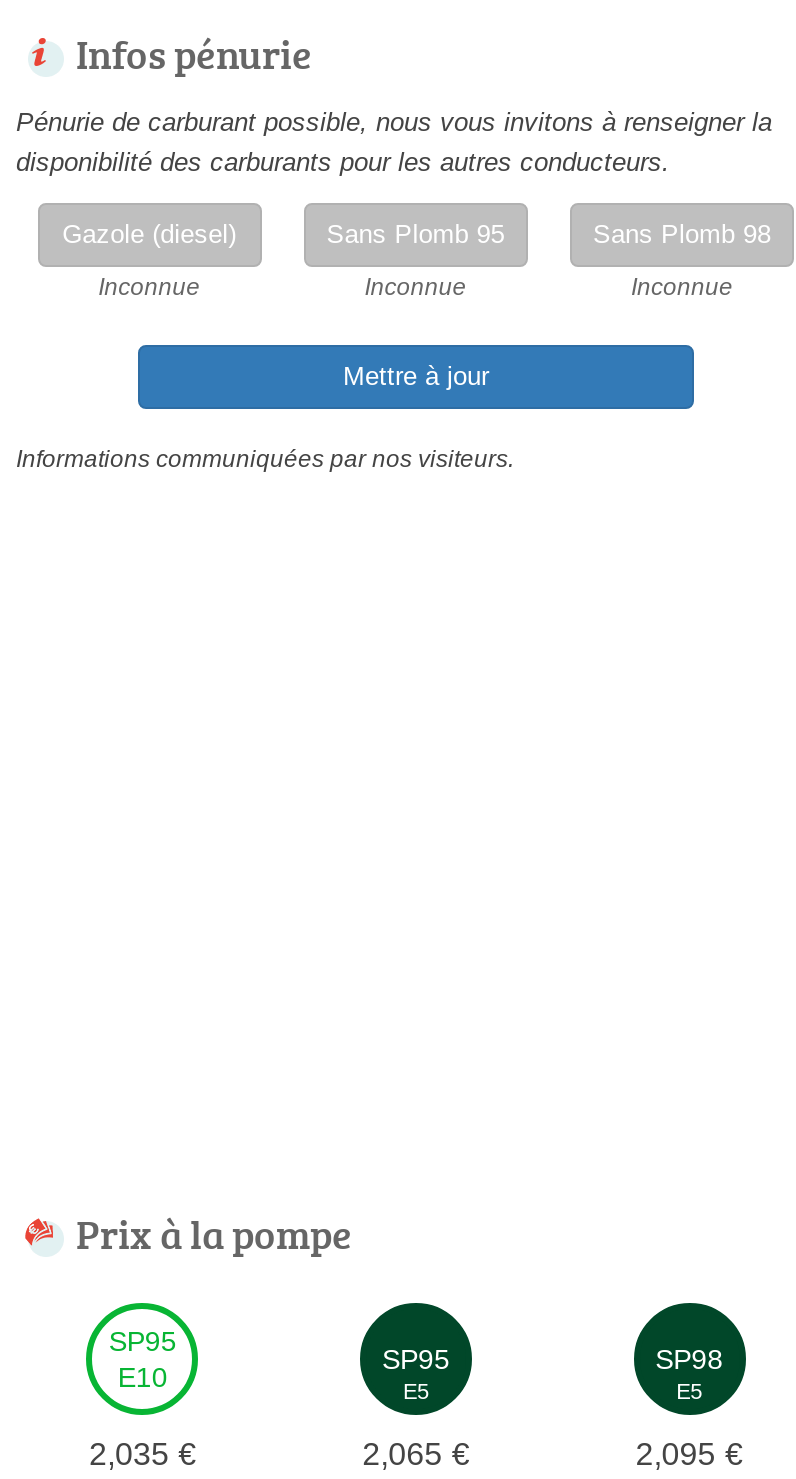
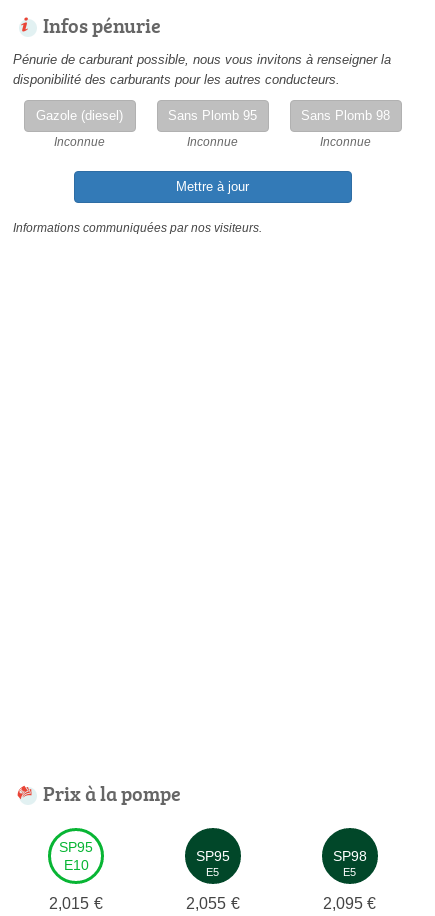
[89,1437,196,1471] 2,035 € -> [49,895,103,912] 2,015 €
[362,1437,470,1471] 2,065 € -> [186,895,240,912] 2,055 €

